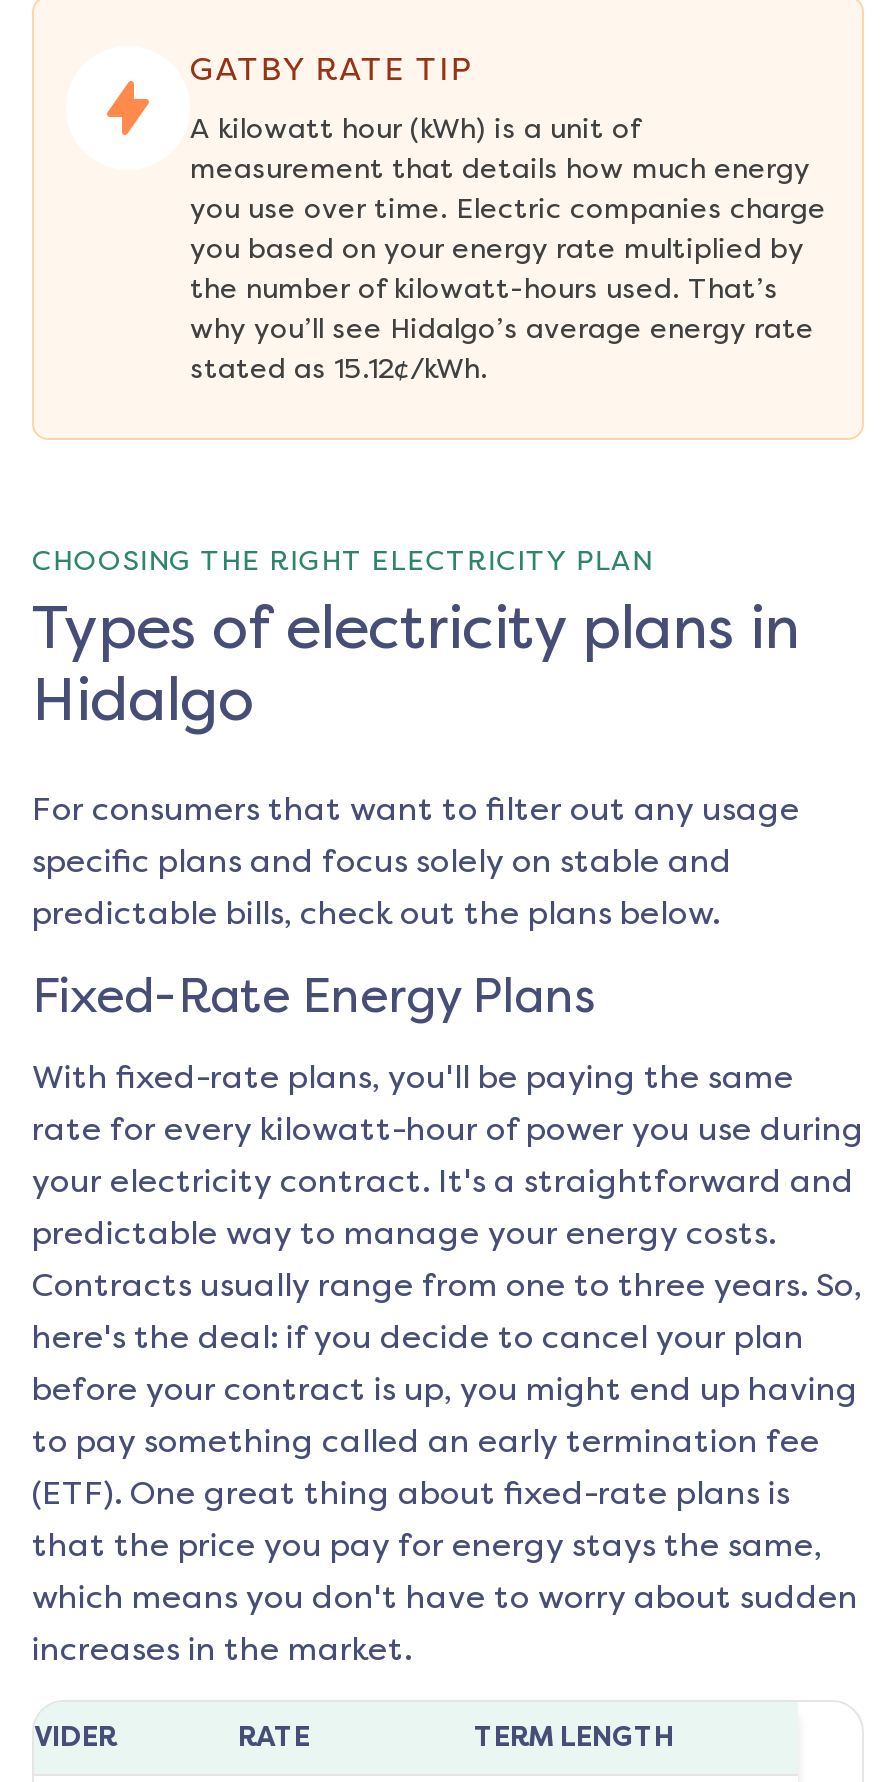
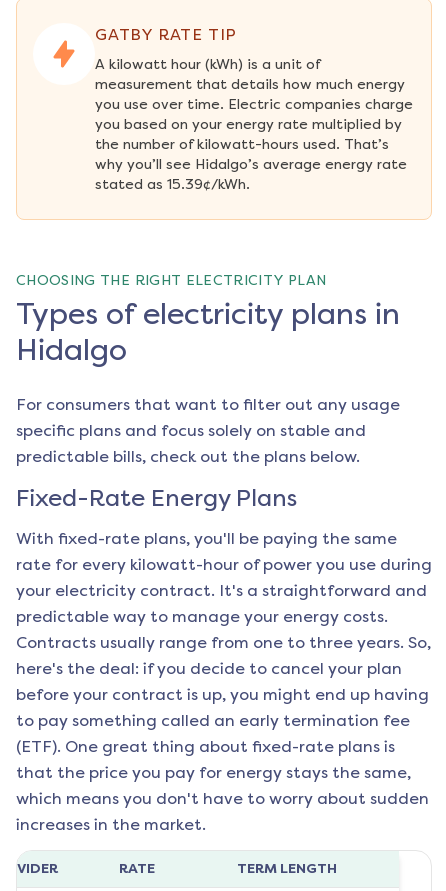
[190,352,488,386] stated as 15.12¢/kWh. -> [95,176,250,193] stated as 15.39¢/kWh.

